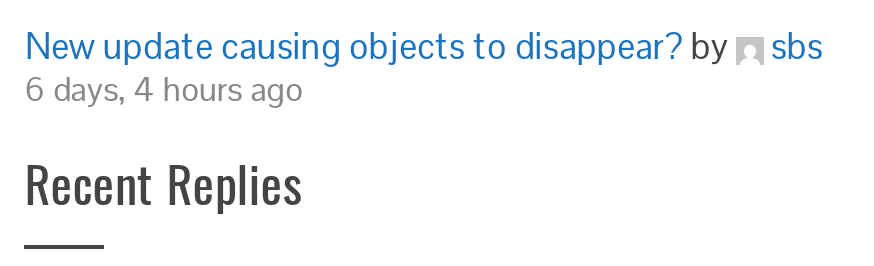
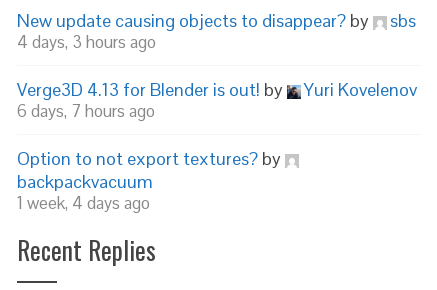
[25,68,303,112] 6 days, 4 hours ago -> [17,31,417,214] 4 days, 3 hours ago | Verge3D 4.13 for Blender is out! by | Yuri Kovelenov | 6 days, 7 hours ago | Option to not export textures? by | backpackvacuum | 1 week, 4 days ago

